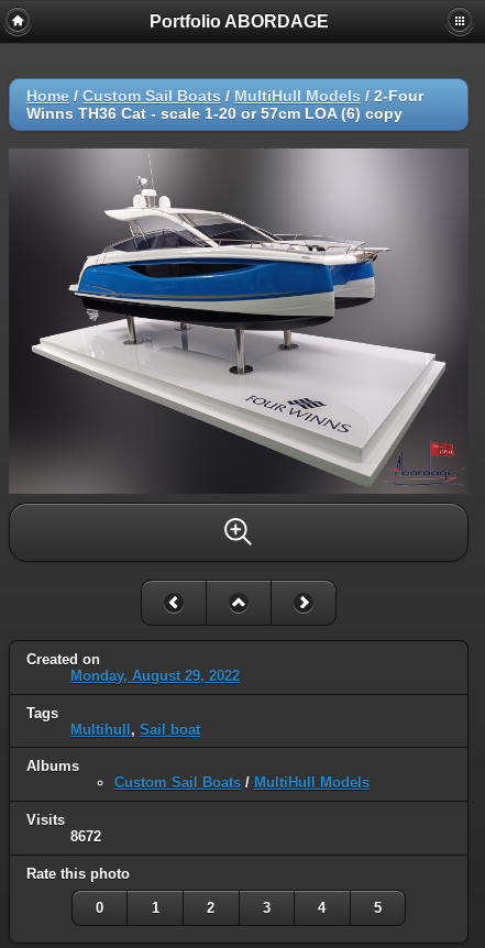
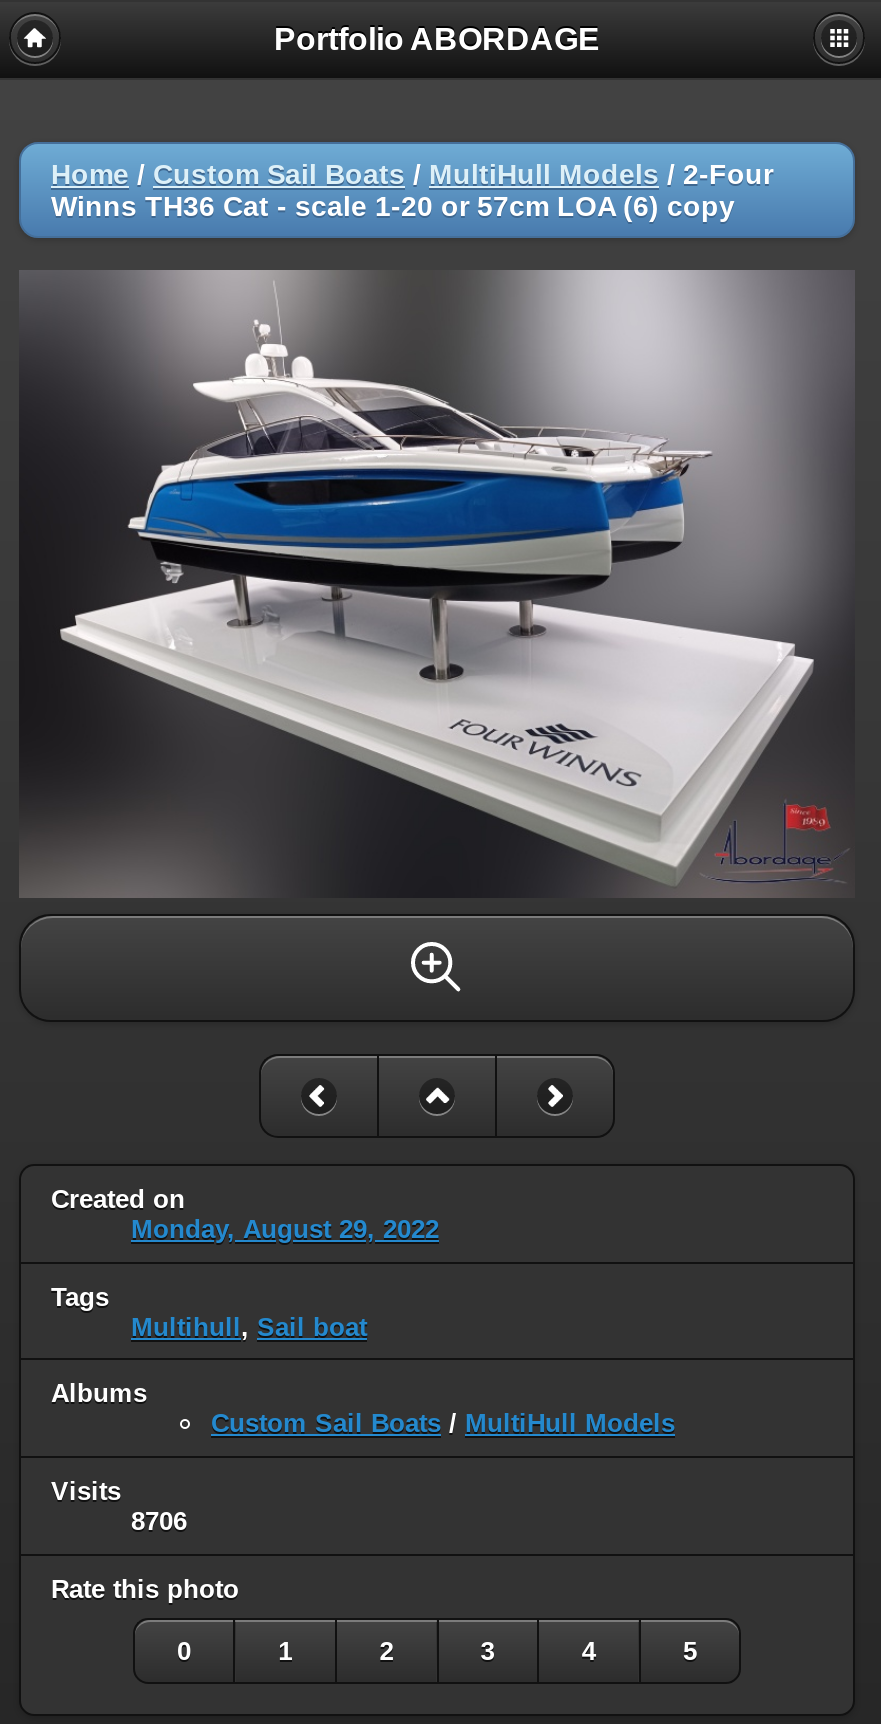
[70,828,101,845] 8672 -> [131,1507,187,1537] 8706

